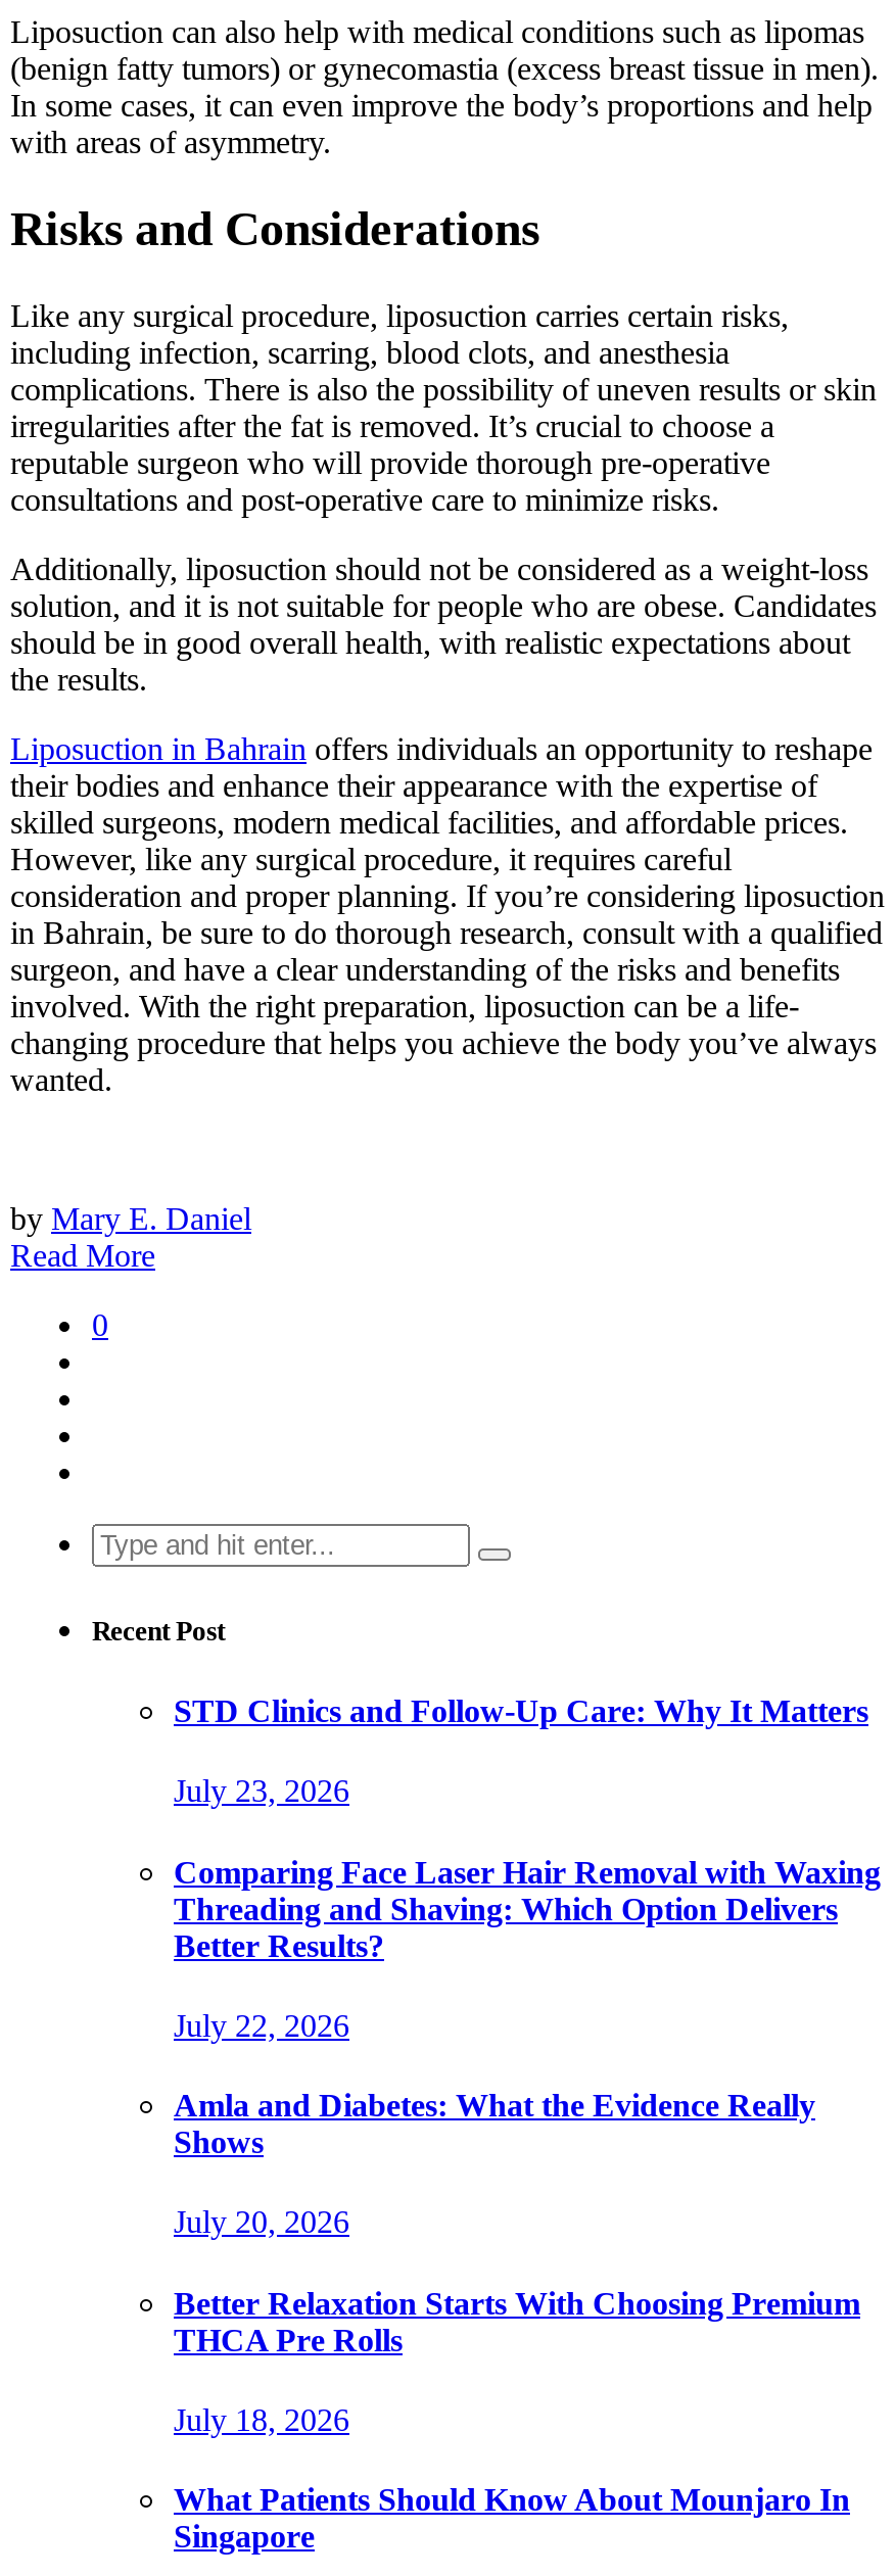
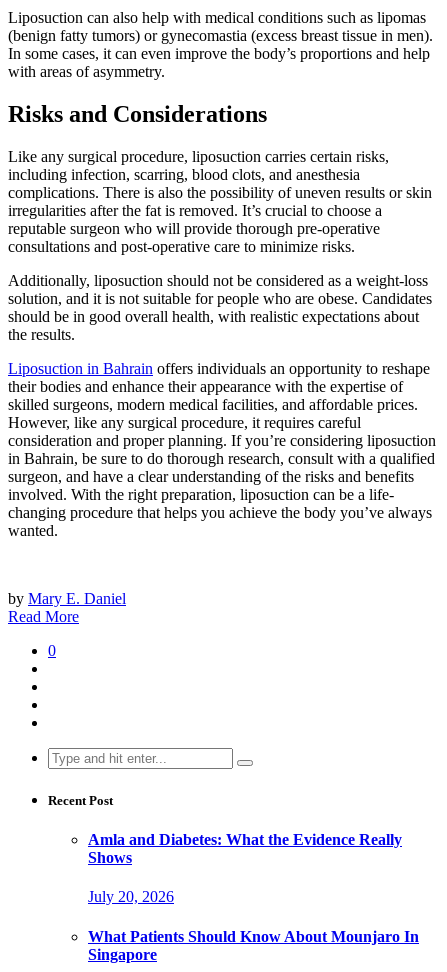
[174,1694,881,2042] STD Clinics and Follow-Up Care: Why It Matters | July 23, 2026 | Comparing Face Laser Hair Removal with Waxing | Threading and Shaving: Which Option Delivers | Better Results? | July 22, 2026 -> none
[174,2285,860,2437] Better Relaxation Starts With Choosing Premium | THCA Pre Rolls | July 18, 2026 -> none

